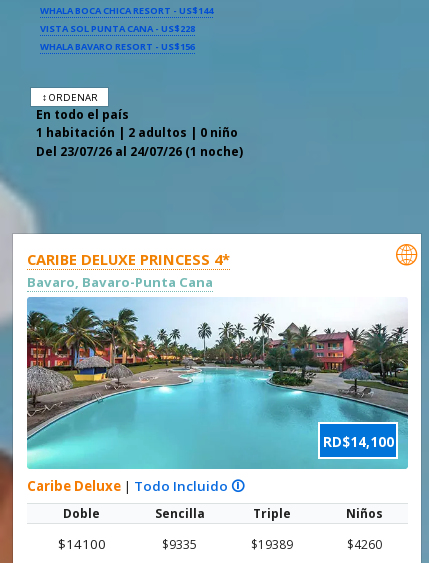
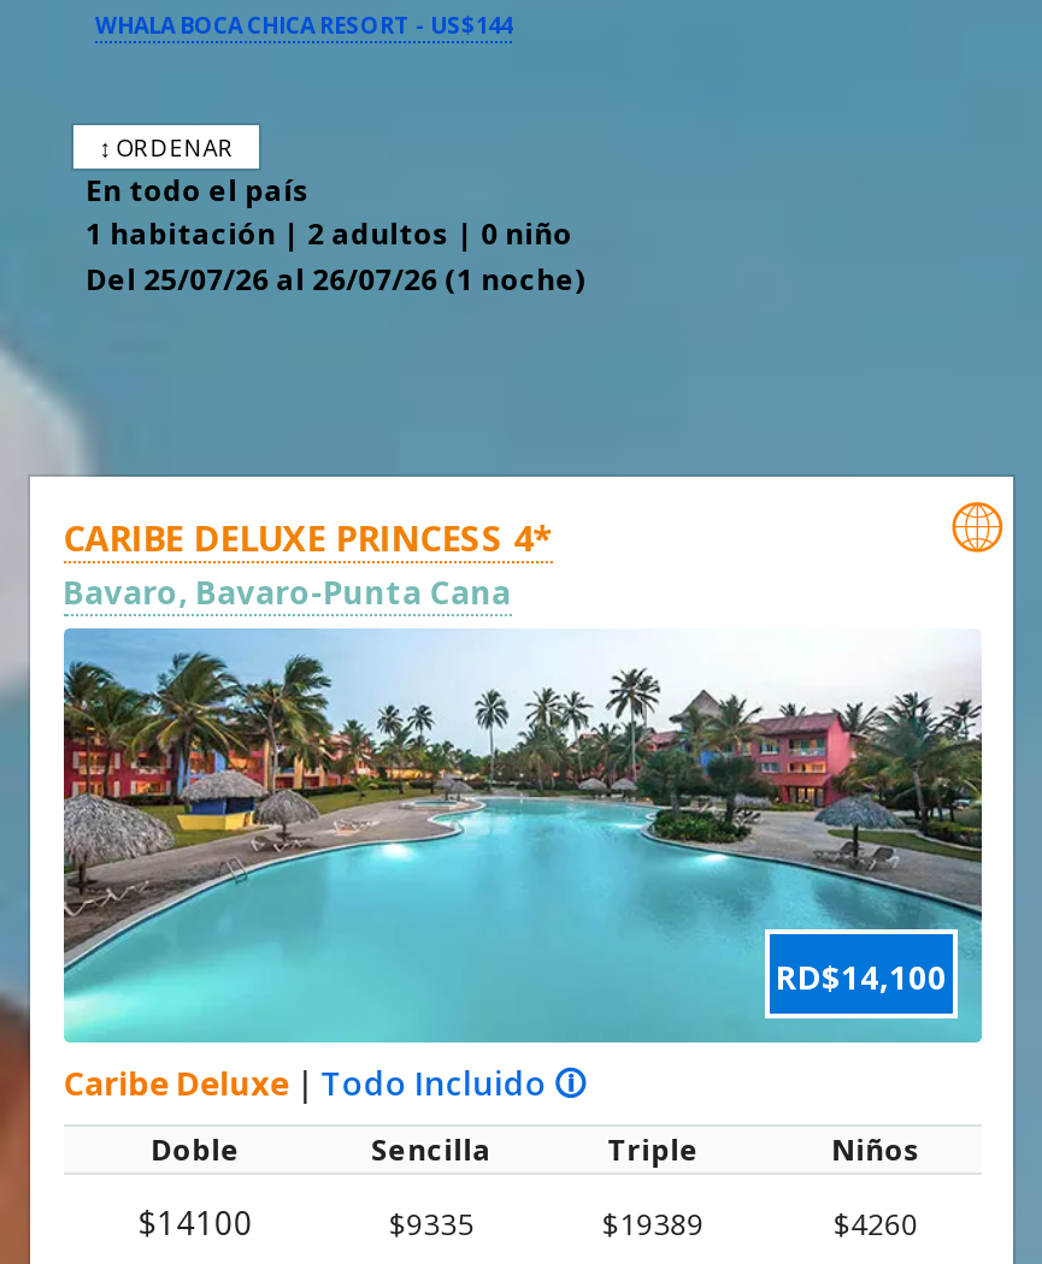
[40,22,195,53] VISTA SOL PUNTA CANA - US$228 | WHALA BAVARO RESORT - US$156 -> none
[36,143,243,160] Del 23/07/26 al 24/07/26 (1 noche) -> [86,257,584,298] Del 25/07/26 al 26/07/26 (1 noche)

